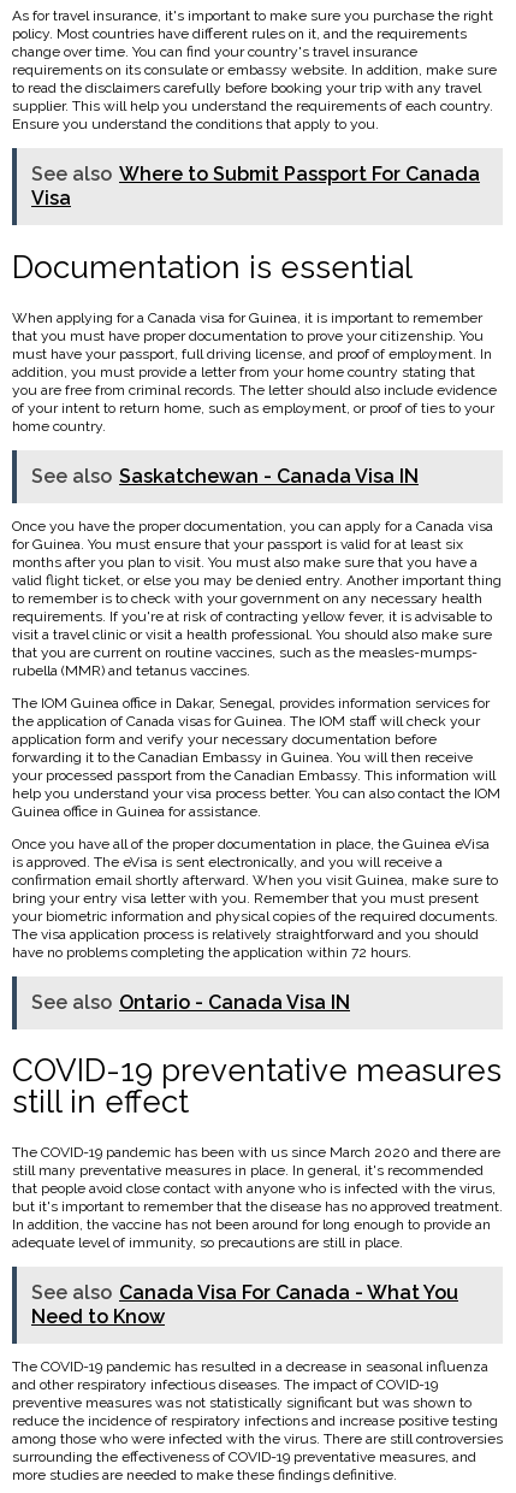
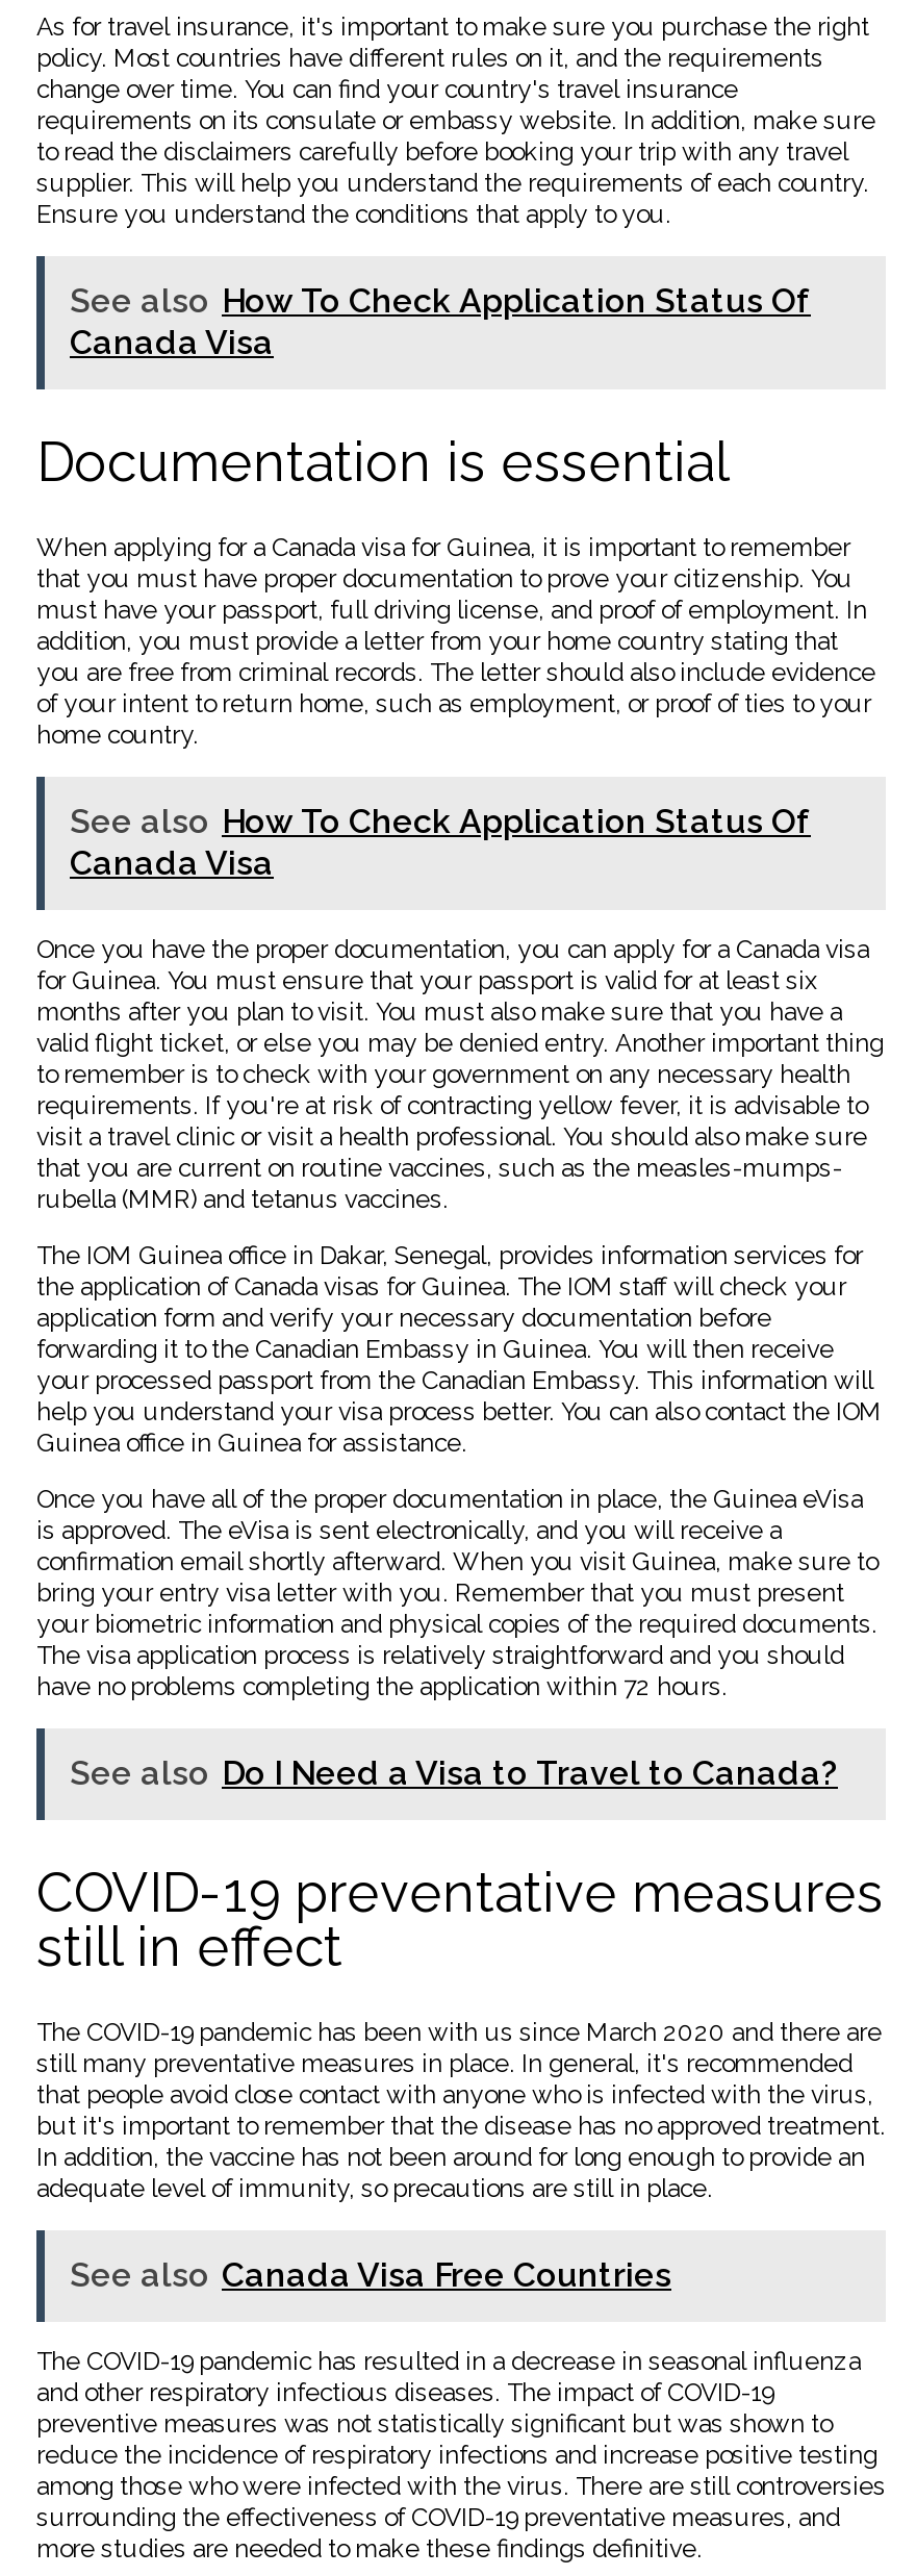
[31,163,480,210] See also Where to Submit Passport For Canada | Visa -> [70,281,811,362] See also How To Check Application Status Of | Canada Visa
[31,464,419,487] See also Saskatchewan - Canada Visa IN -> [70,802,811,883] See also How To Check Application Status Of | Canada Visa
moved [12,517,502,960] -> [36,935,884,1702]: Once you have the proper documentation, you can apply for a Canada visa | for Guinea. You must ensure that your passport is valid for at least six | months after you plan to visit. You must also make sure that you have a | ... | The visa application process is relatively straightforward and you should | have no problems completing the application within 72 hours.
[31,990,350,1013] See also Ontario - Canada Visa IN -> [70,1754,838,1793] See also Do I Need a Visa to Travel to Canada?
moved [12,1052,503,1251] -> [36,1861,886,2204]: COVID-19 preventative measures | still in effect | The COVID-19 pandemic has been with us since March 2020 and there are | still many preventative measures in place. In general, it's recommended | that people avoid close contact with anyone who is infected with the virus, | but it's important to remember that the disease has no approved treatment. | In addition, the vaccine has not been around for long enough to provide an | adequate level of immunity, so precautions are still in place.
[31,1281,458,1328] See also Canada Visa For Canada - What You | Need to Know -> [70,2256,671,2295] See also Canada Visa Free Countries

